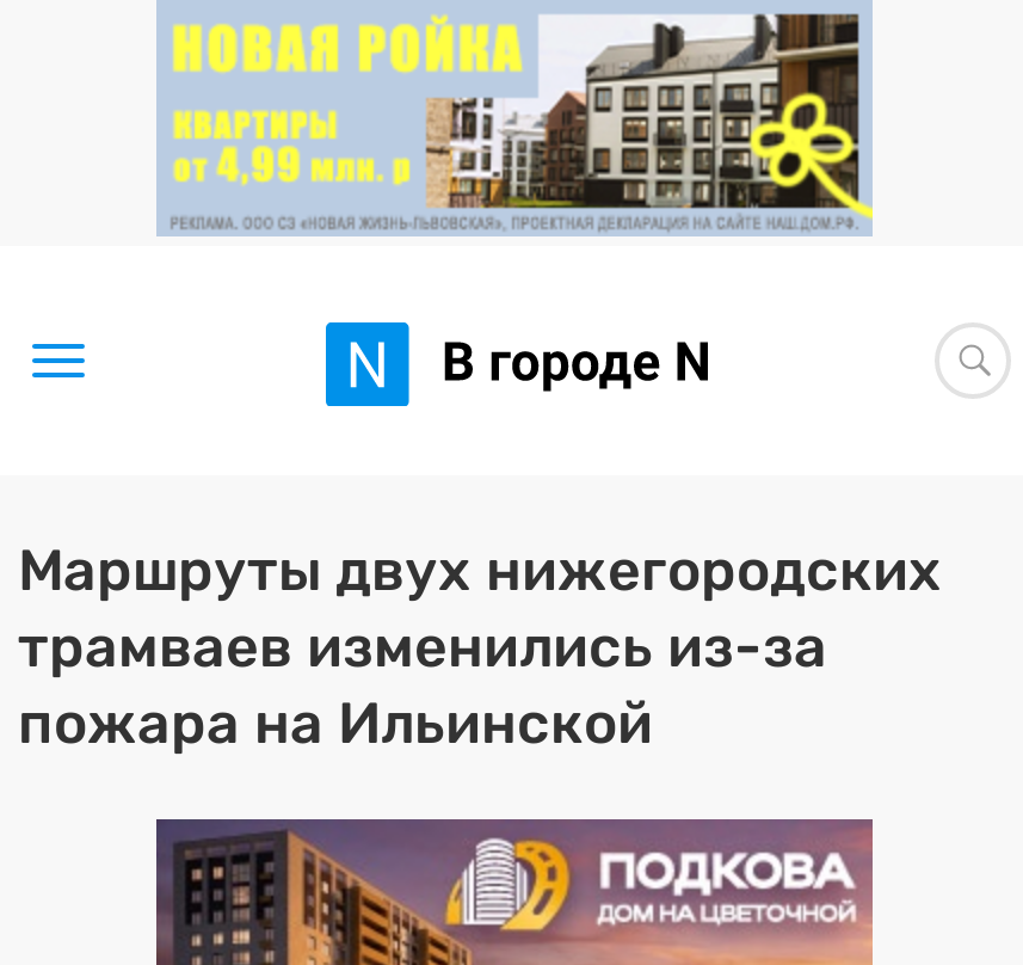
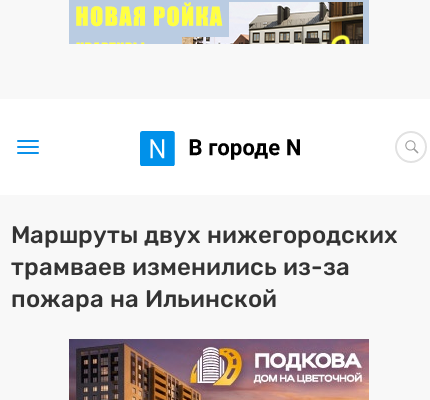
[156,112,875,236] [image] -> none

